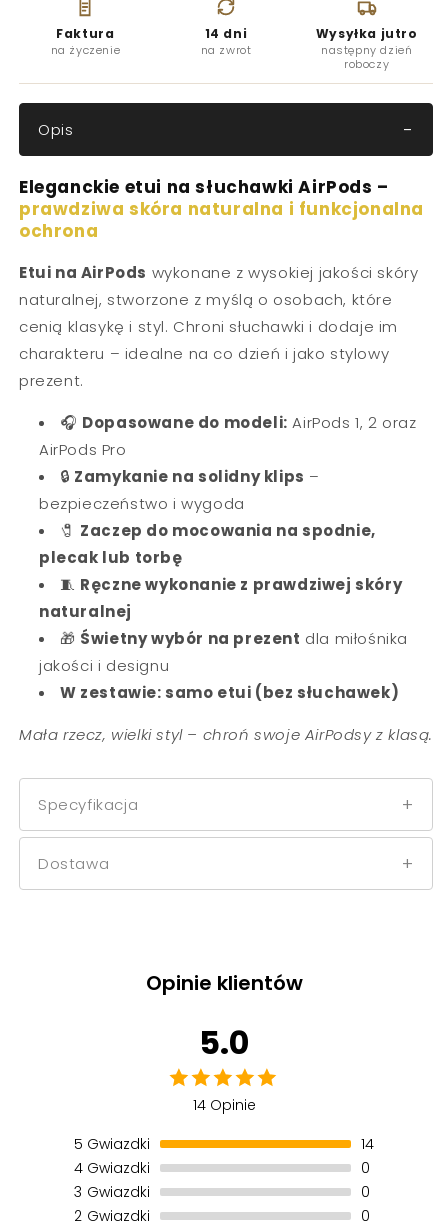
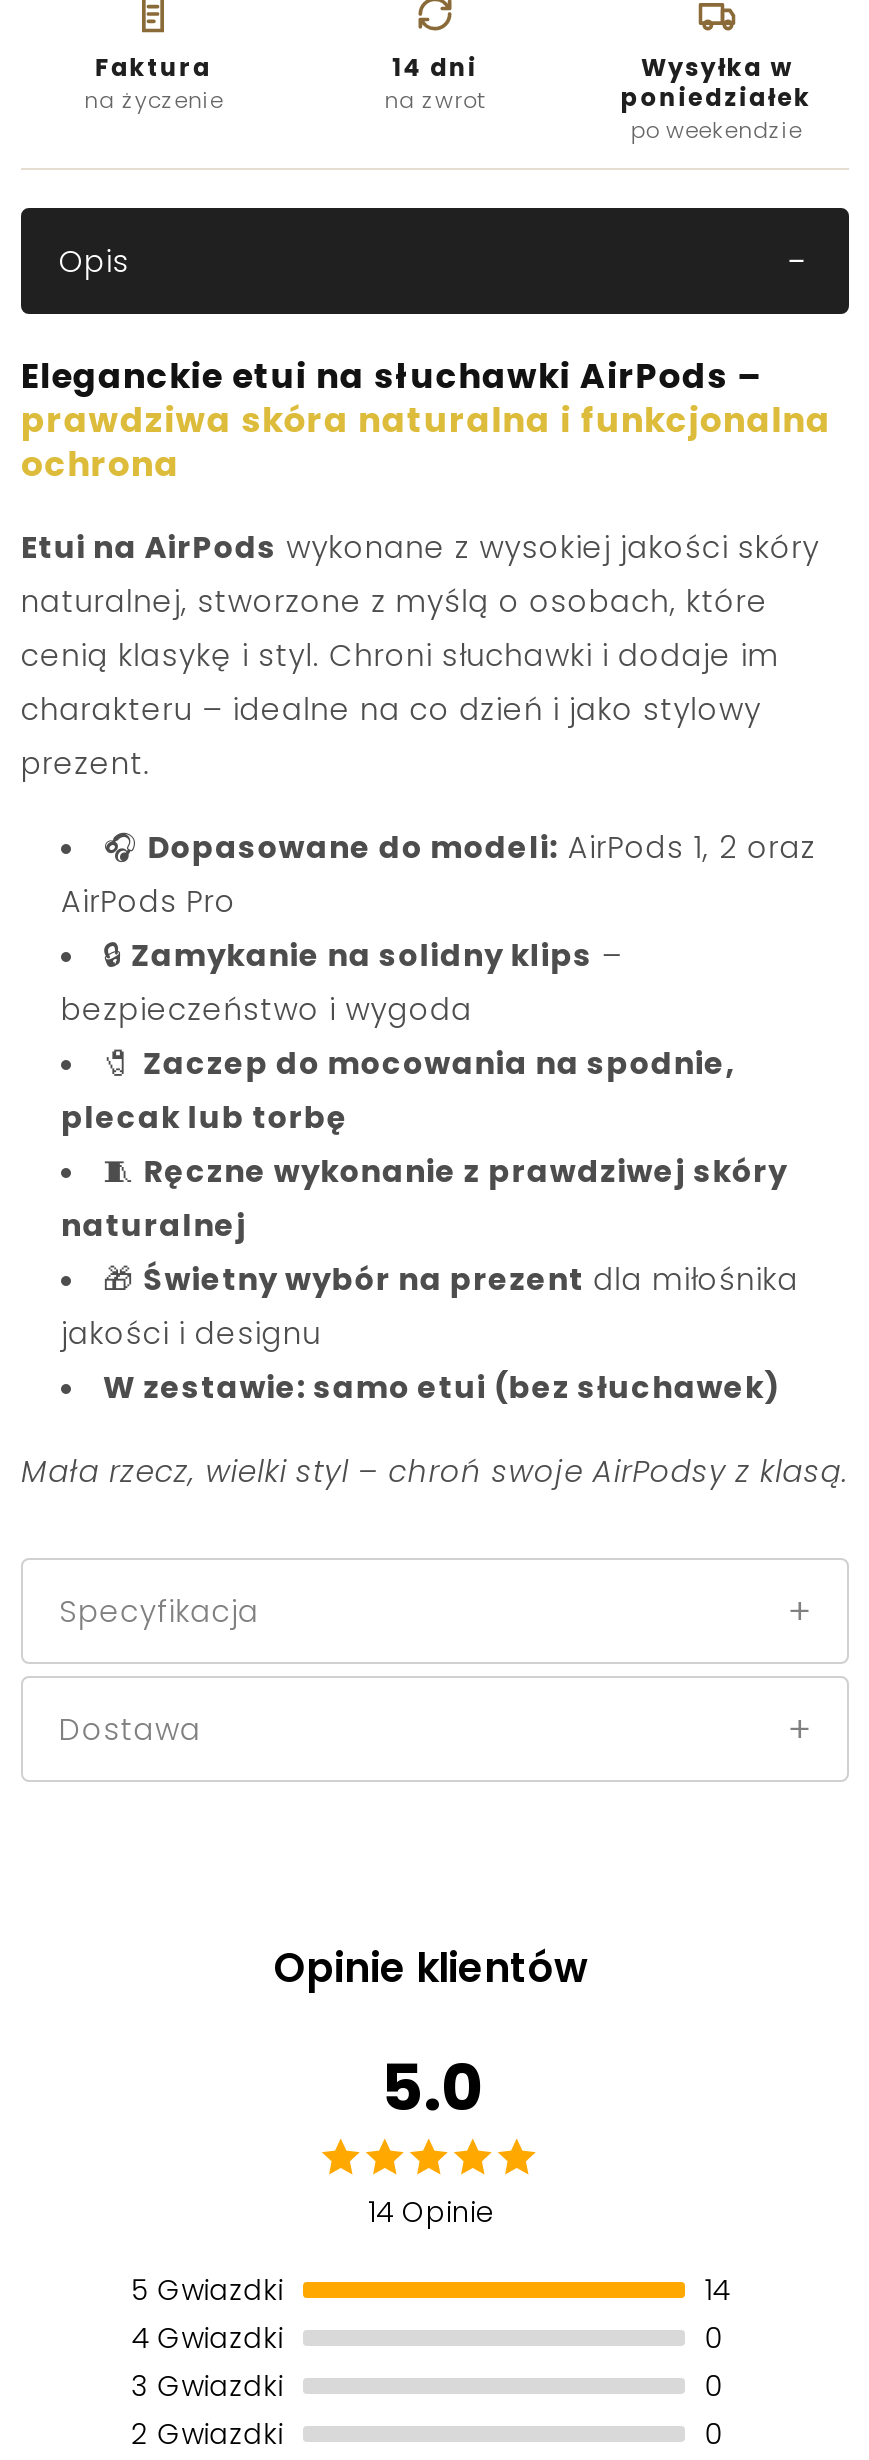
[316,25,417,72] Wysyłka jutro | następny dzień | roboczy -> [621,51,811,147] Wysyłka w | poniedziałek | po weekendzie

